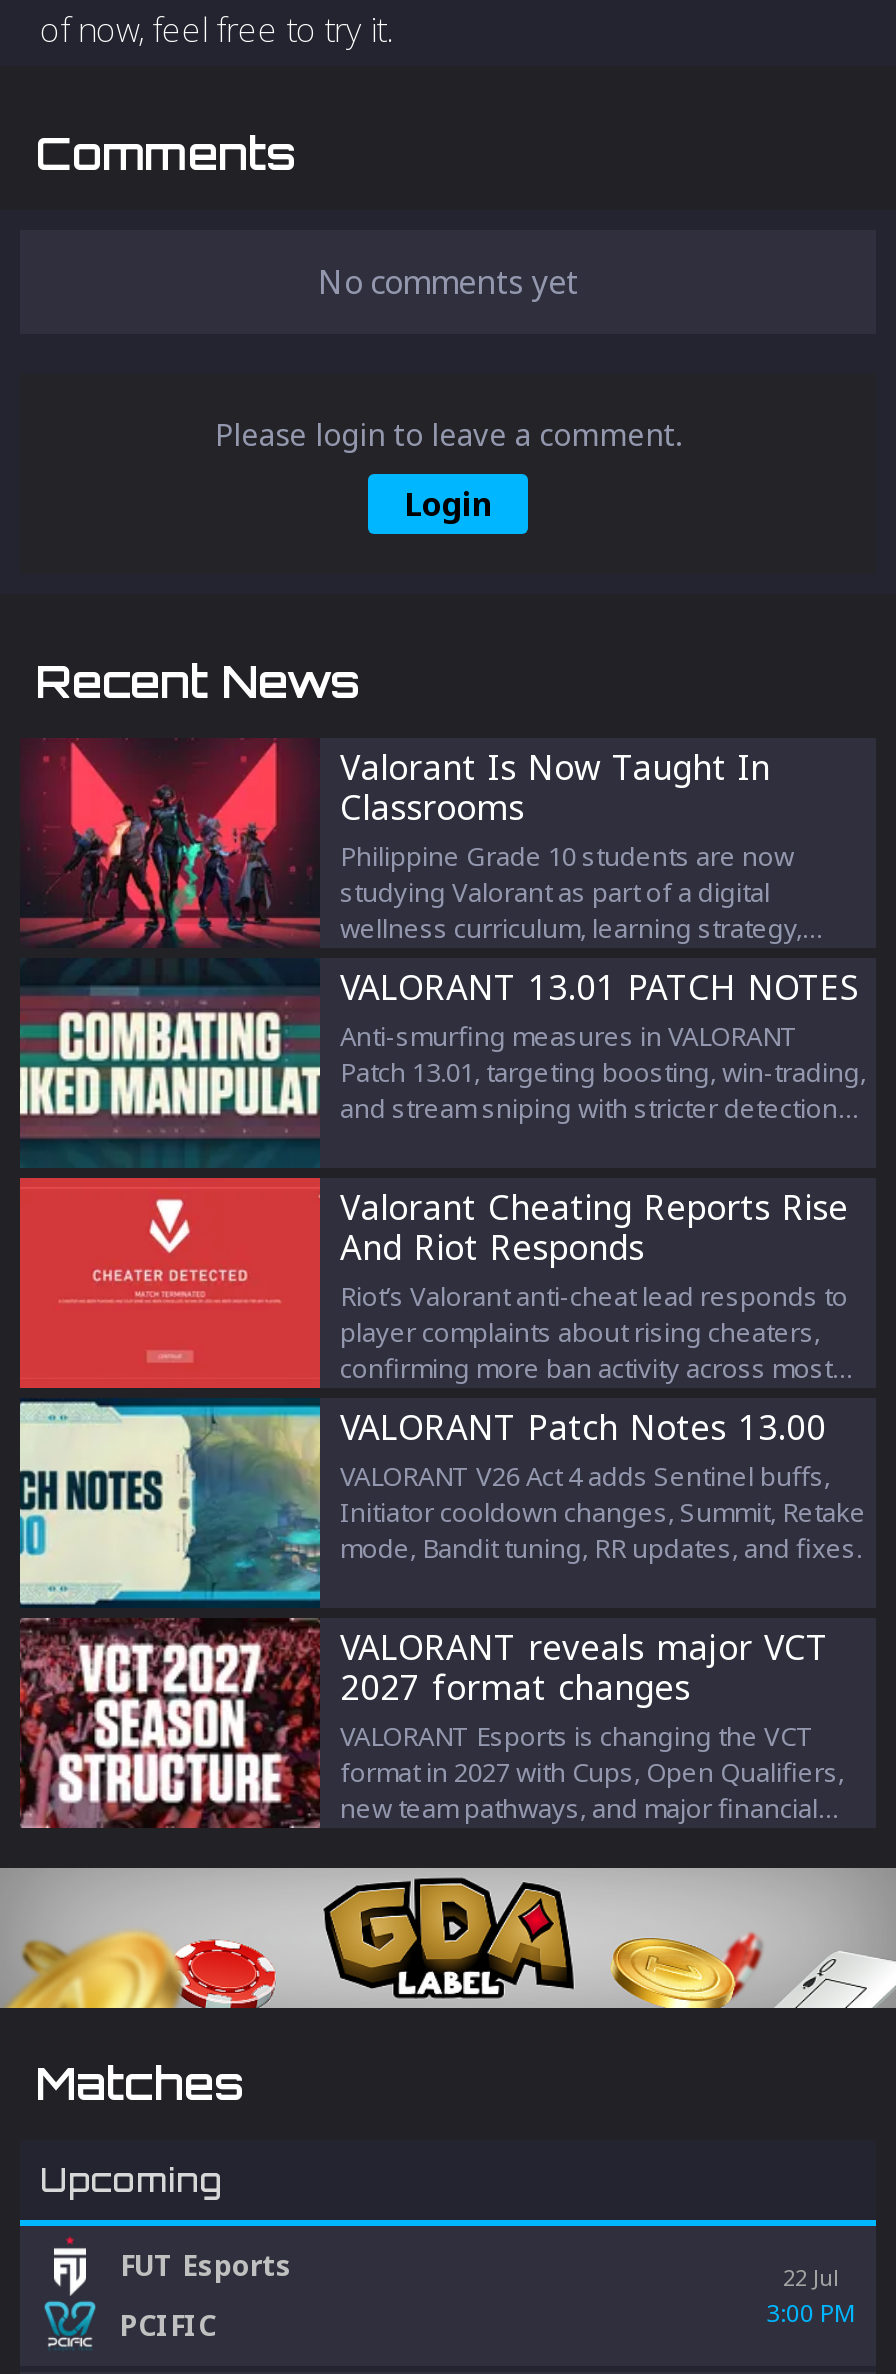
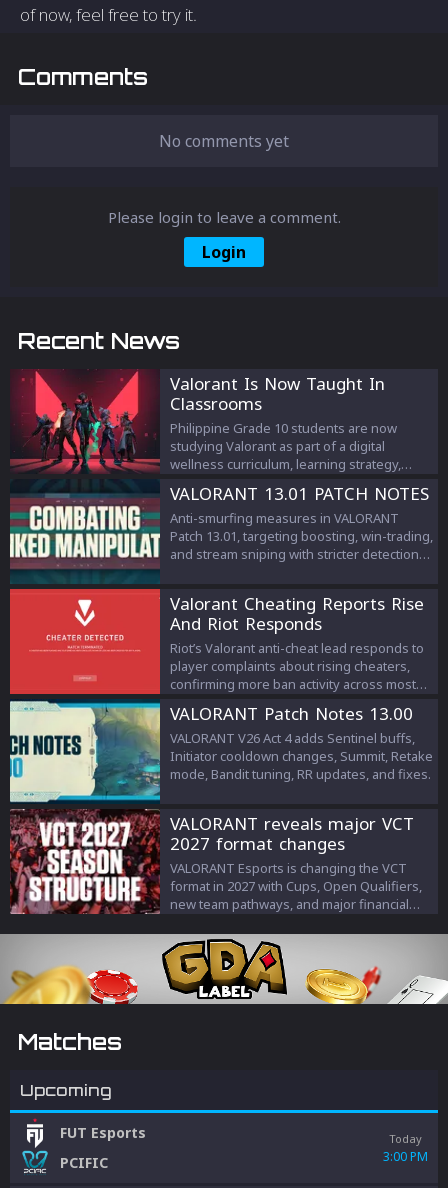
[783,2261,839,2291] 22 Jul -> [389,1131,422,1146] Today

